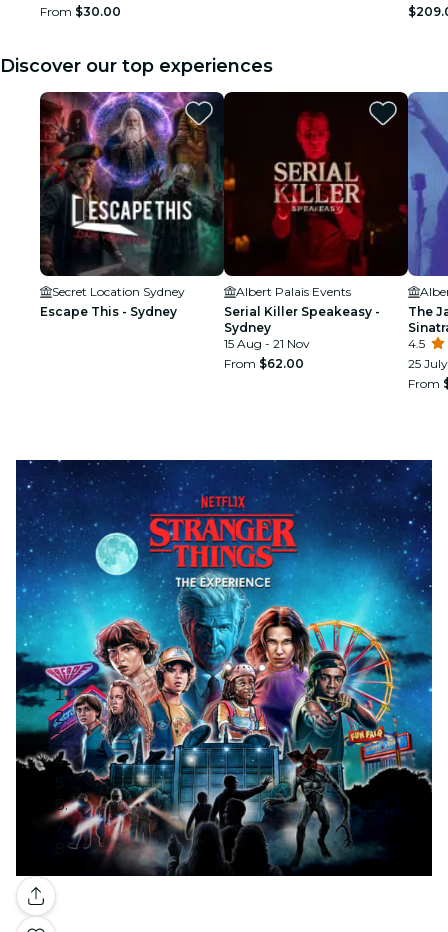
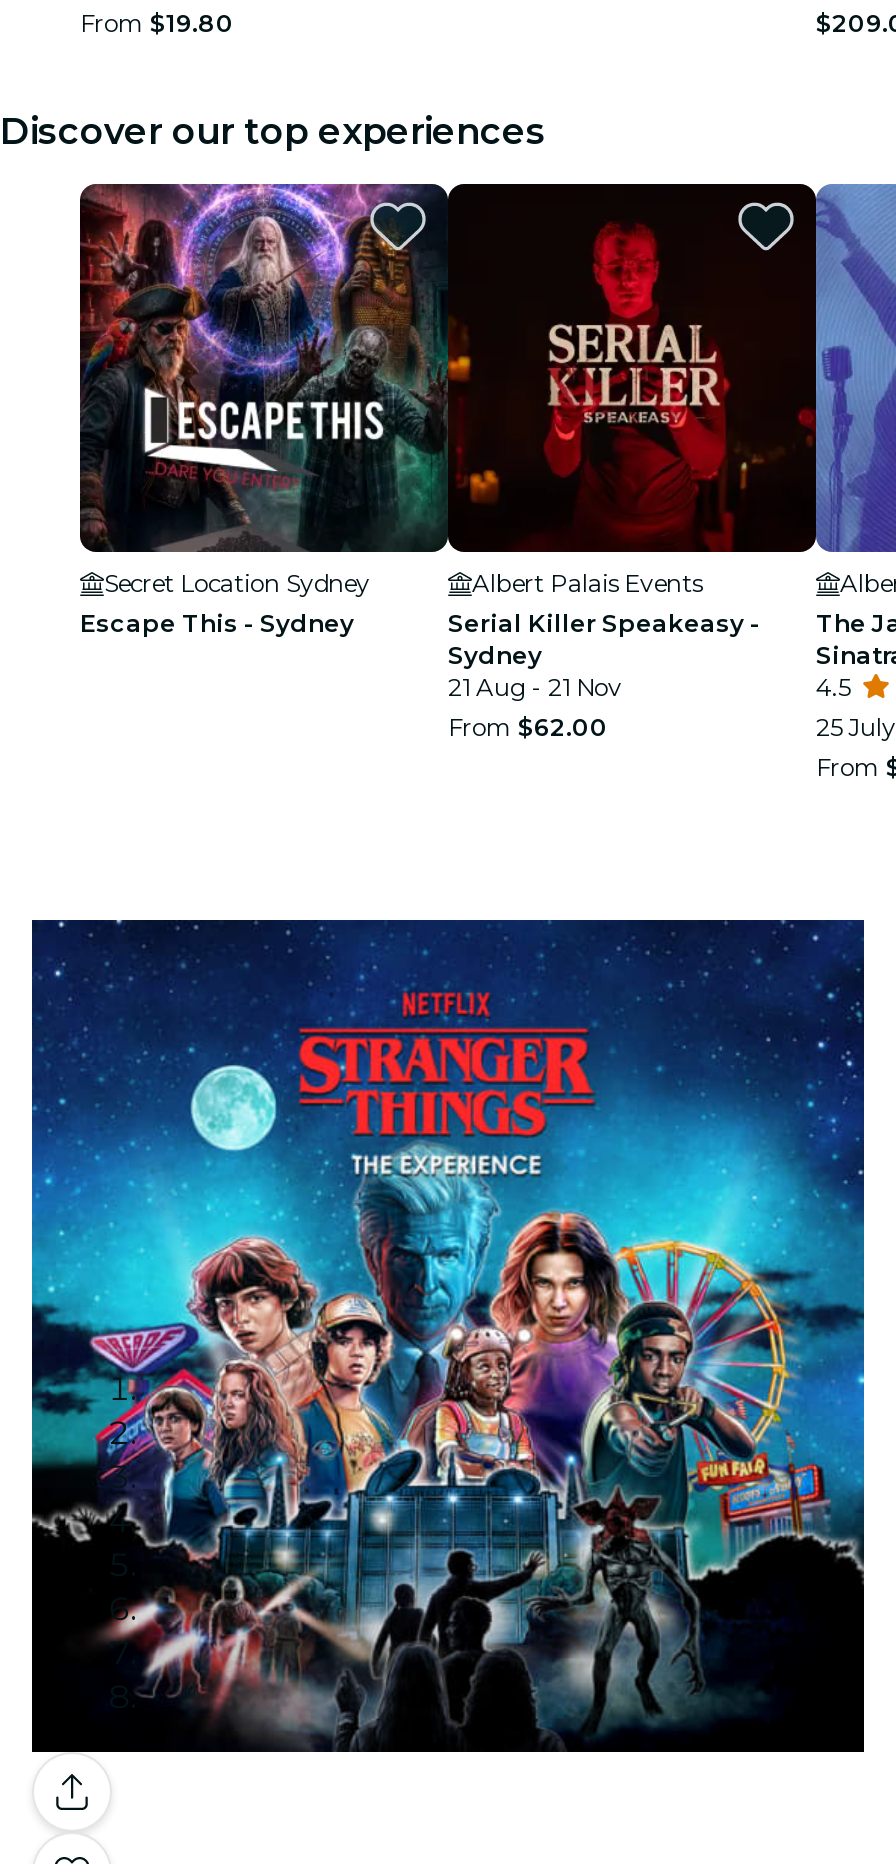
[40,4,121,19] From $30.00 -> [80,7,234,37] From $19.80
[224,336,310,351] 15 Aug - 21 Nov -> [448,671,622,701] 21 Aug - 21 Nov

